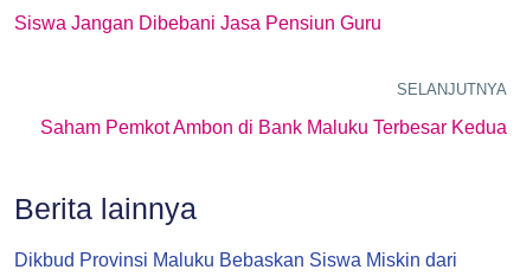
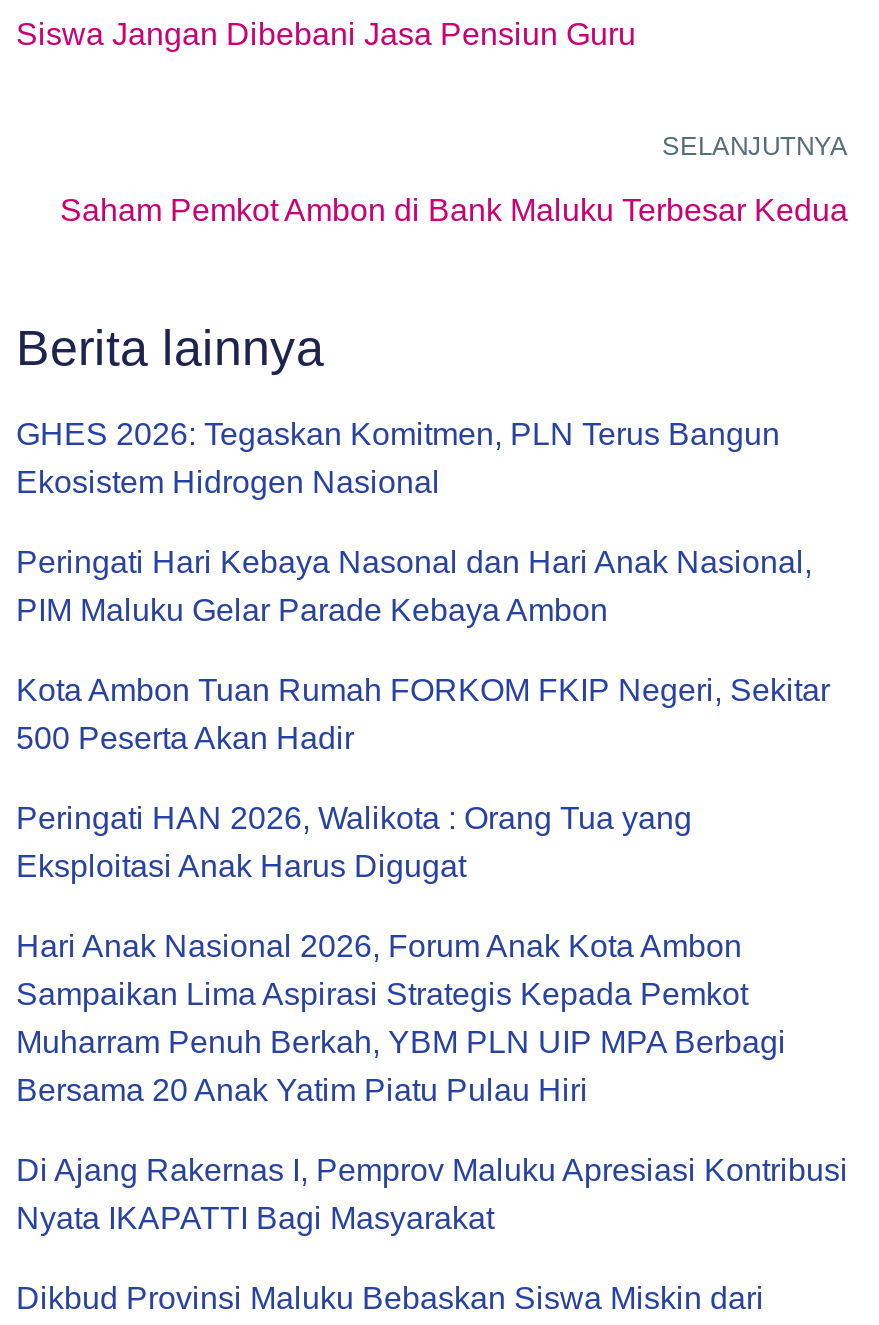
none -> [16,417,848,1235] GHES 2026: Tegaskan Komitmen, PLN Terus Bangun | Ekosistem Hidrogen Nasional | Peringati Hari Kebaya Nasonal dan Hari Anak Nasional, | PIM Maluku Gelar Parade Kebaya Ambon | Kota Ambon Tuan Rumah FORKOM FKIP Negeri, Sekitar | 500 Peserta Akan Hadir | Peringati HAN 2026, Walikota : Orang Tua yang | Eksploitasi Anak Harus Digugat | Hari Anak Nasional 2026, Forum Anak Kota Ambon | Sampaikan Lima Aspirasi Strategis Kepada Pemkot | Muharram Penuh Berkah, YBM PLN UIP MPA Berbagi | Bersama 20 Anak Yatim Piatu Pulau Hiri | Di Ajang Rakernas I, Pemprov Maluku Apresiasi Kontribusi | Nyata IKAPATTI Bagi Masyarakat

